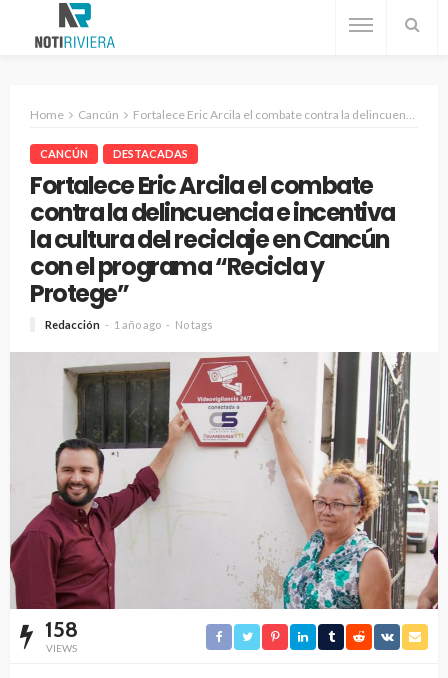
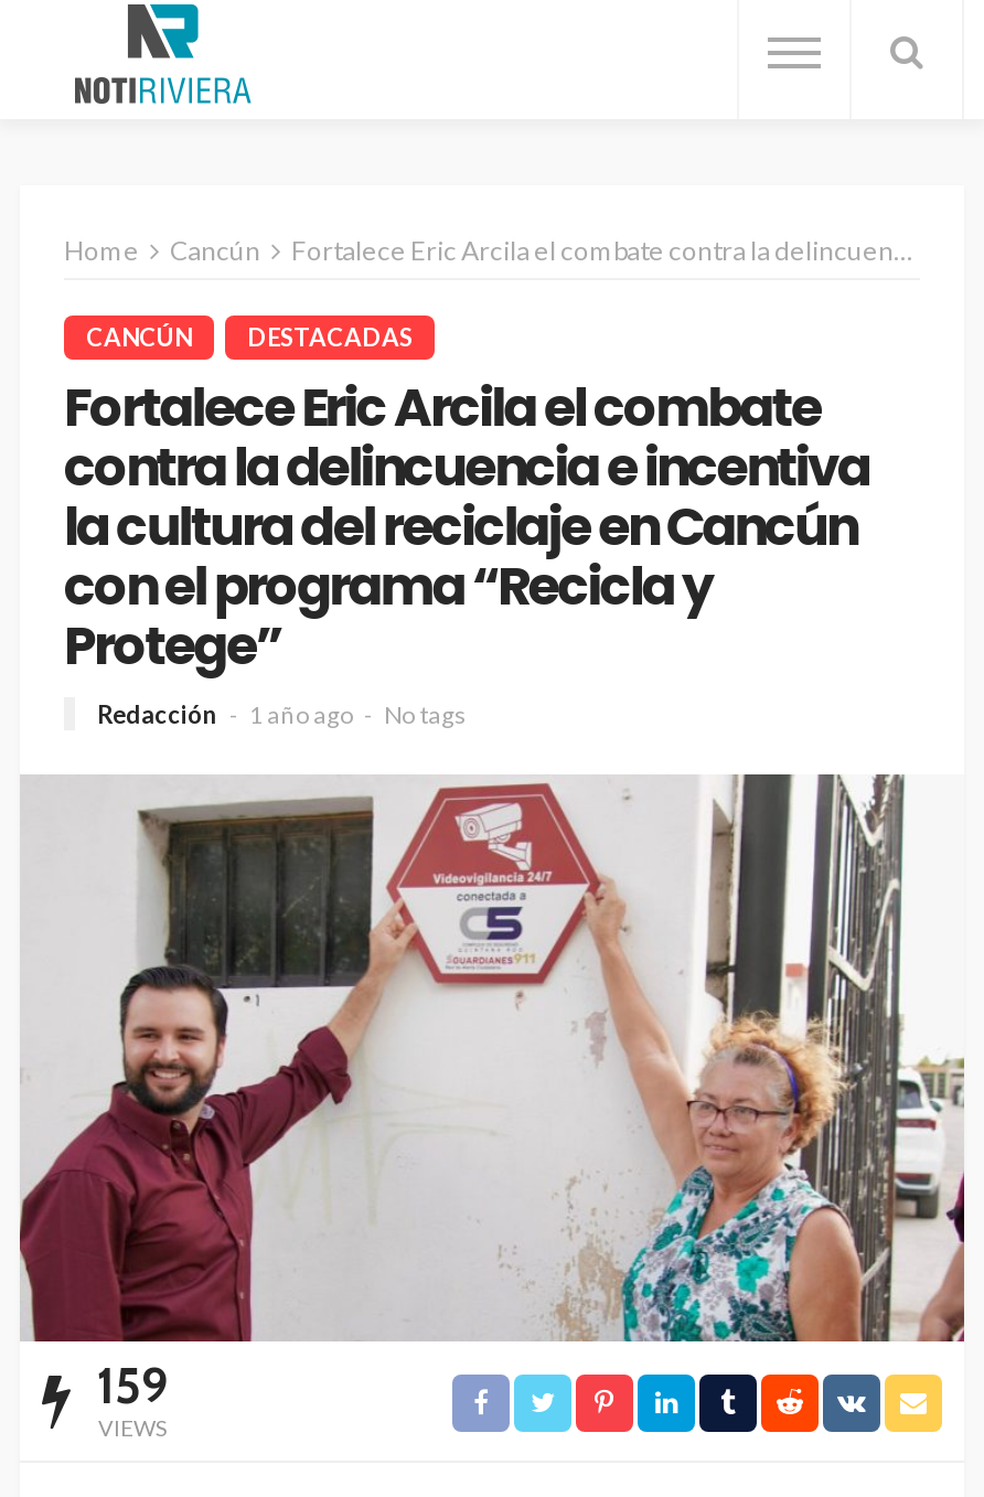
[45,616,78,643] 158 -> [97,1357,168,1416] 159

